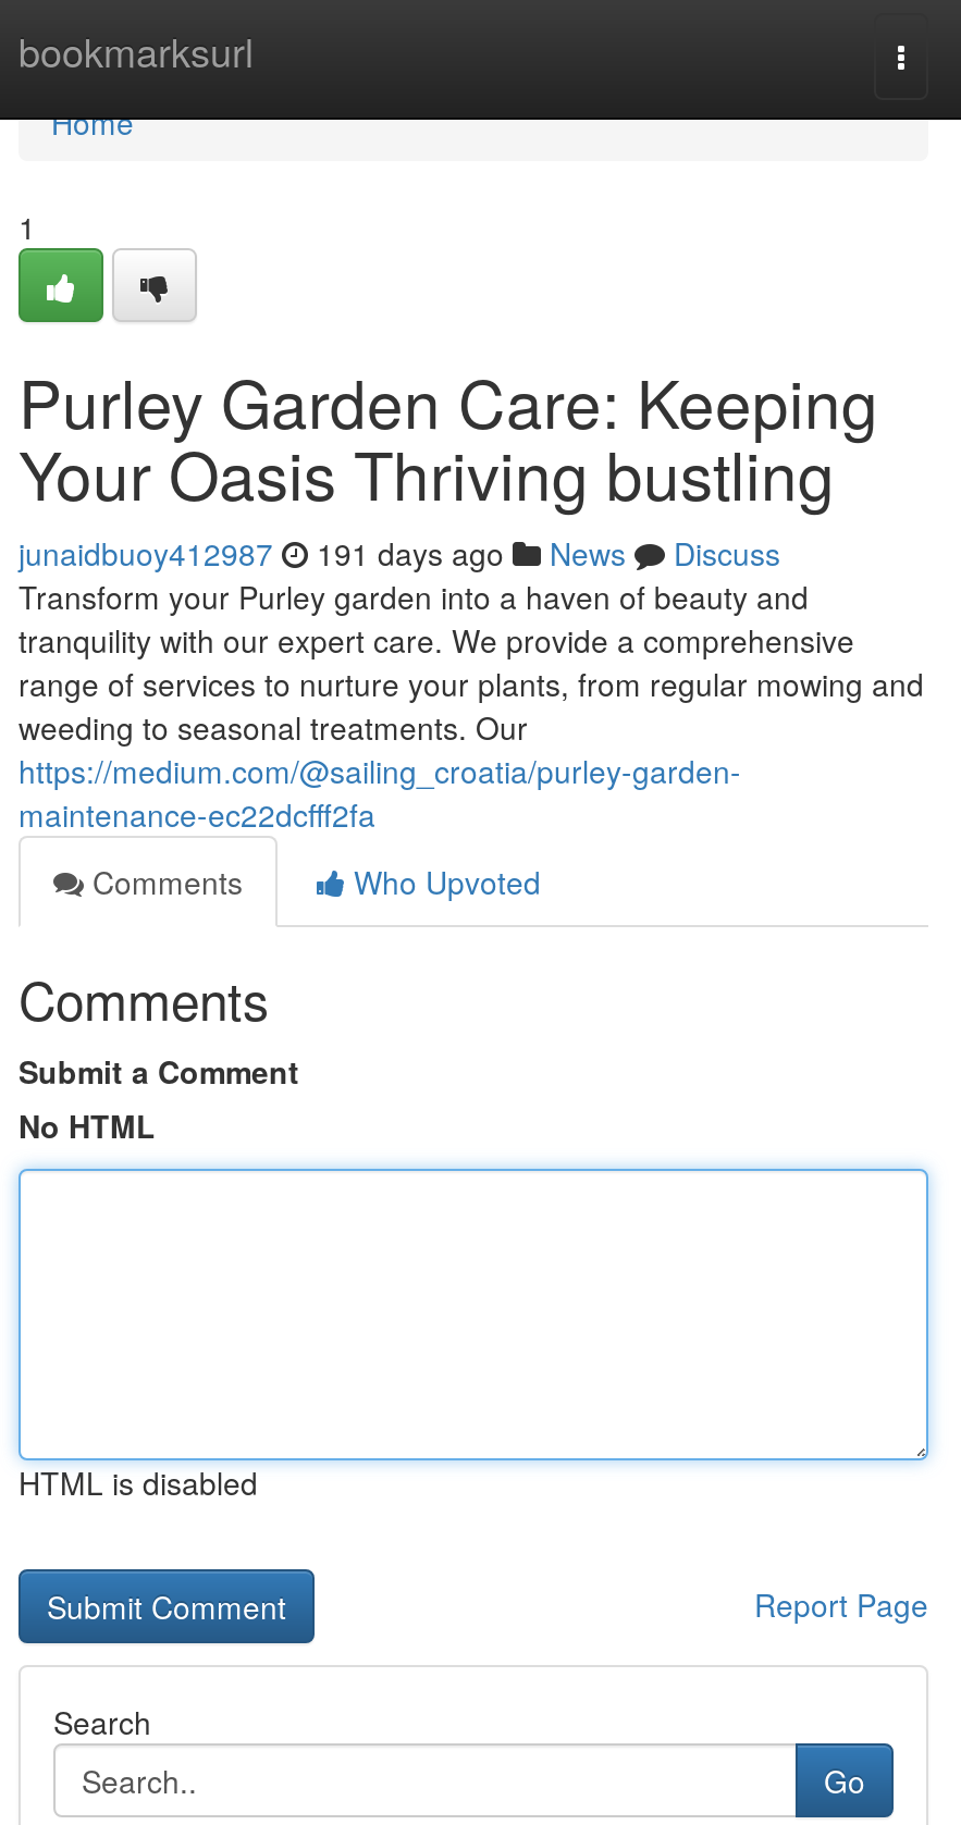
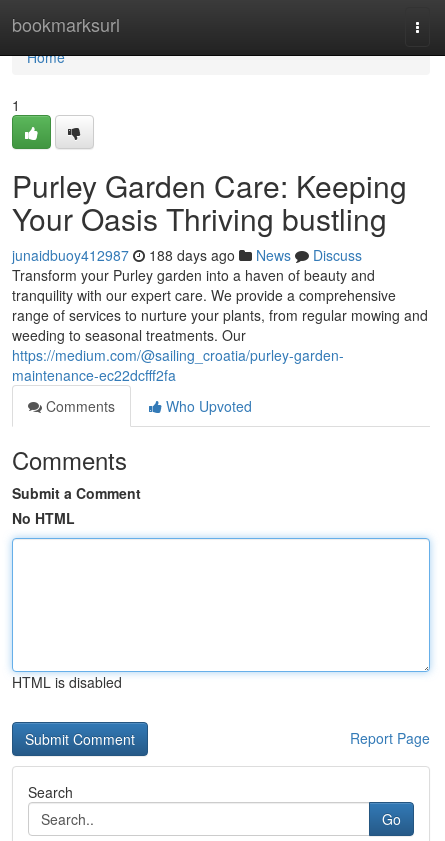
[19,531,780,575] junaidbuoy412987 191 days ago News Discuss -> [12,245,362,265] junaidbuoy412987 188 days ago News Discuss

